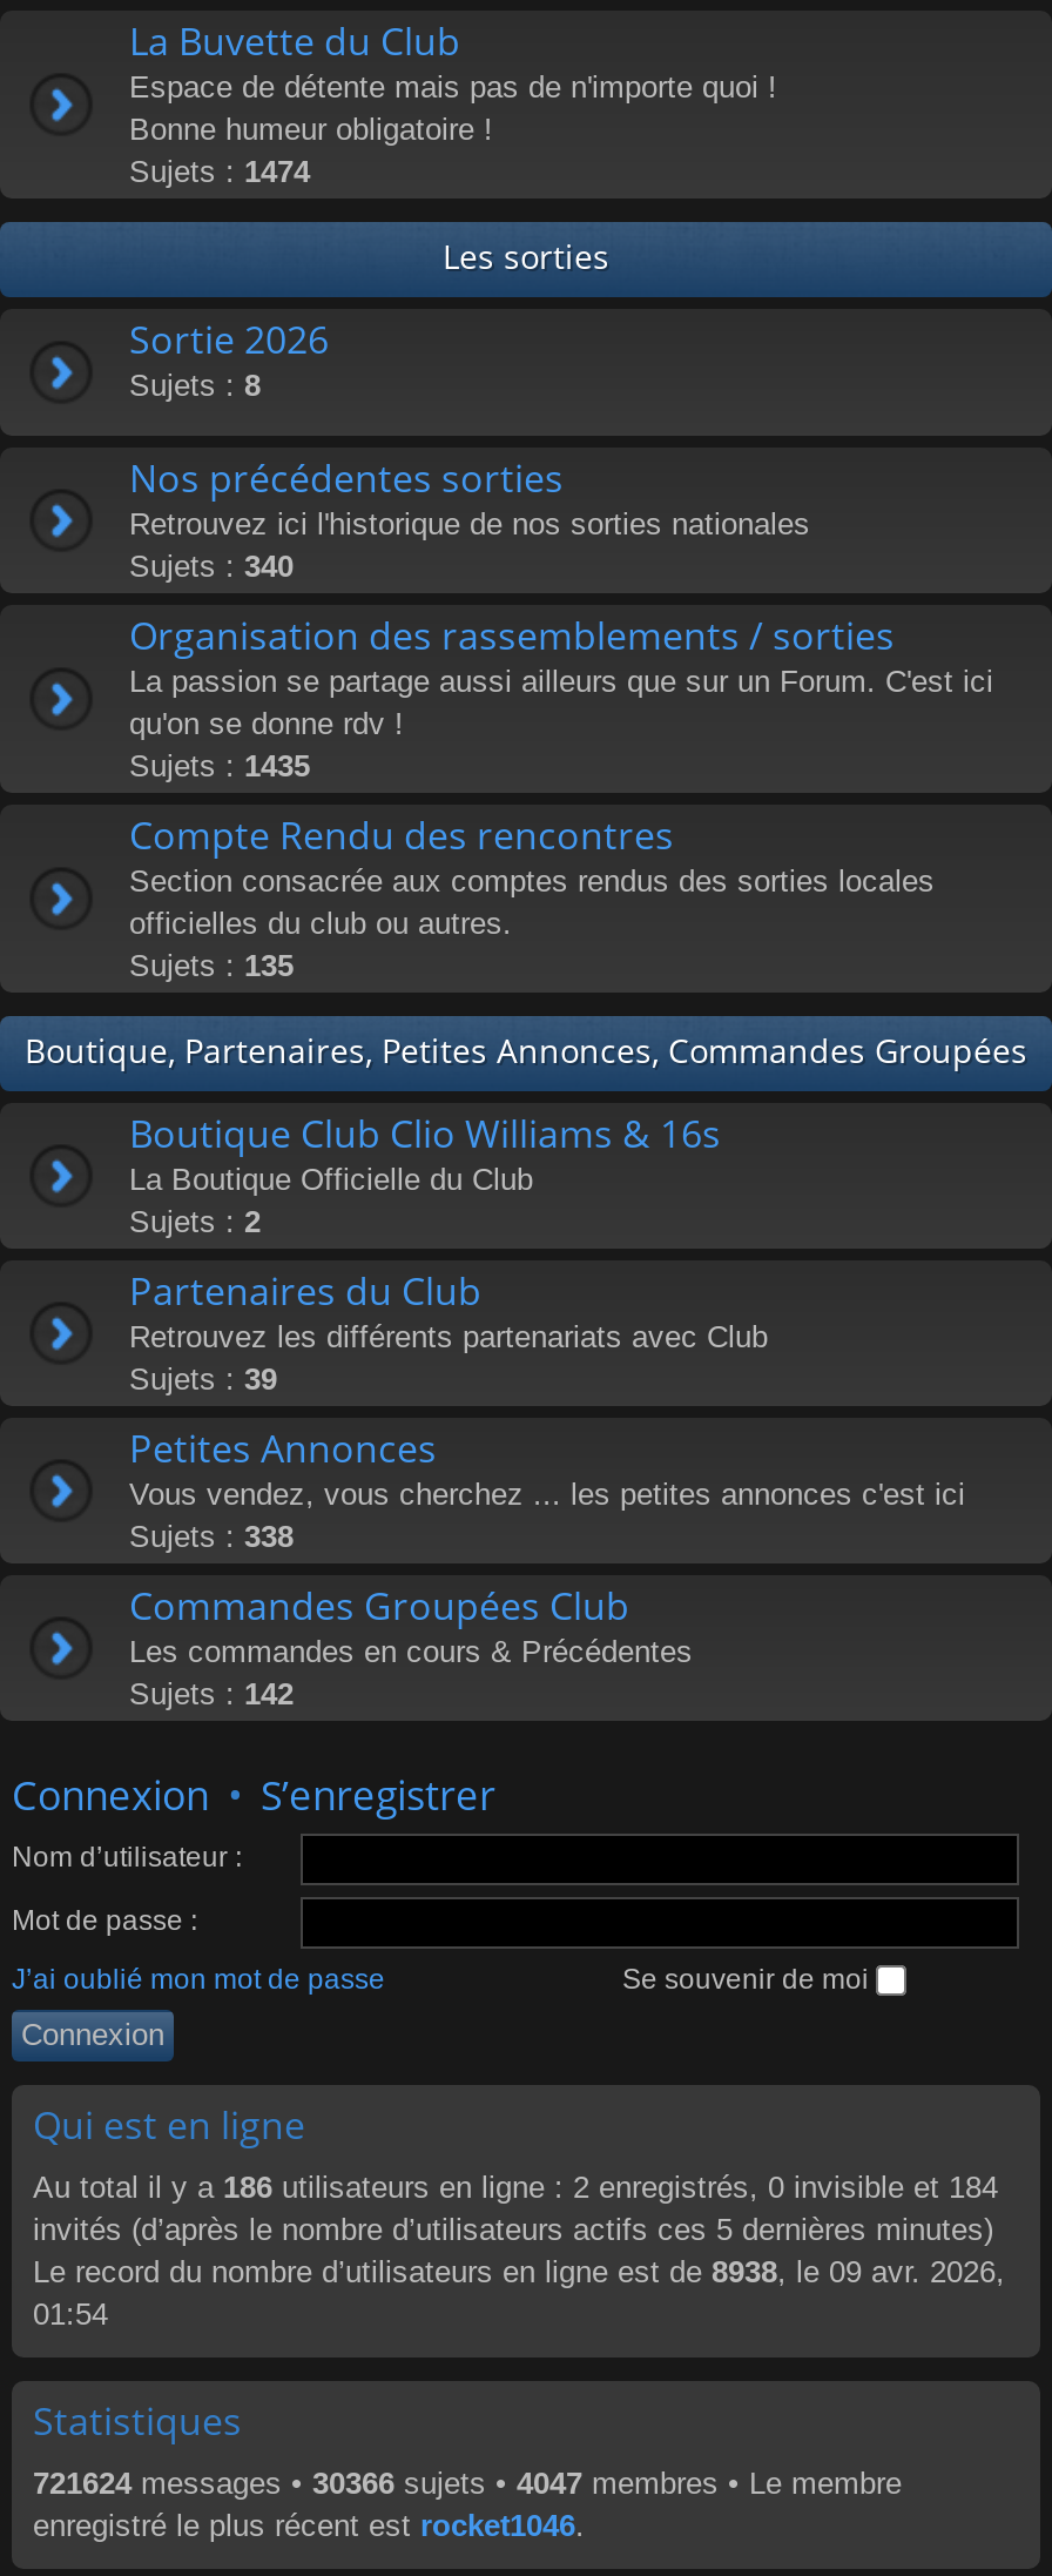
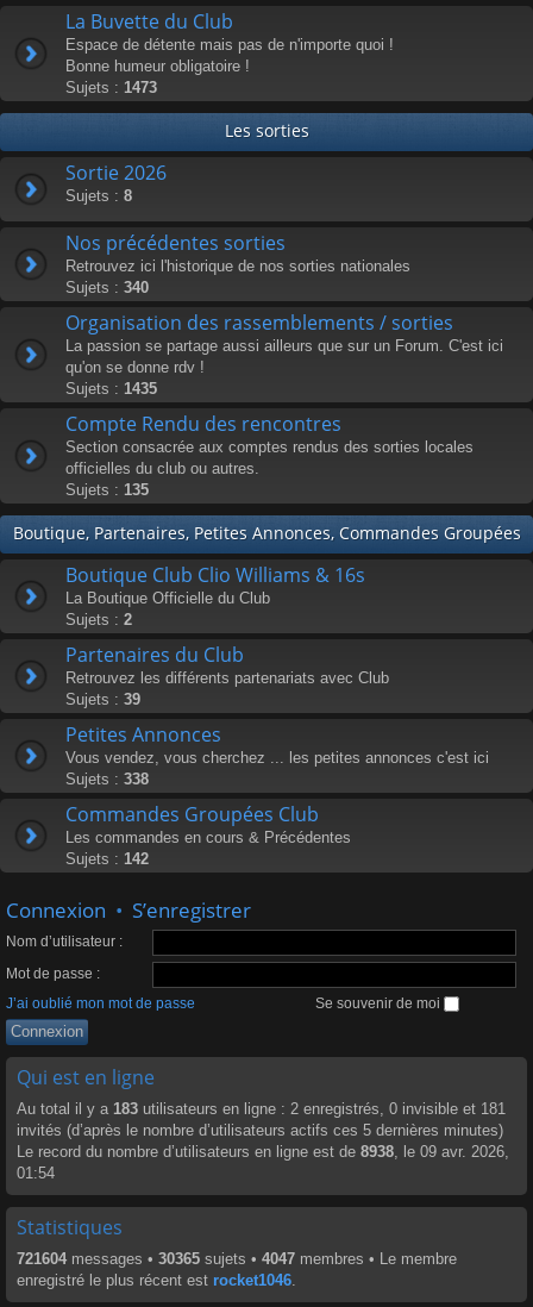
[129,154,310,189] Sujets : 1474 -> [65,79,157,96] Sujets : 1473
[33,2170,998,2205] Au total il y a 186 utilisateurs en ligne : 2 enregistrés, 0 invisible et 184 -> [17,1100,506,1118] Au total il y a 183 utilisateurs en ligne : 2 enregistrés, 0 invisible et 181
[33,2466,902,2501] 721624 messages • 30366 sujets • 4047 membres • Le membre -> [17,1250,457,1268] 721604 messages • 30365 sujets • 4047 membres • Le membre

